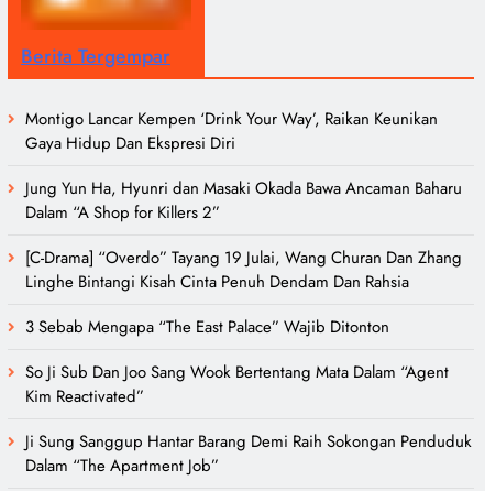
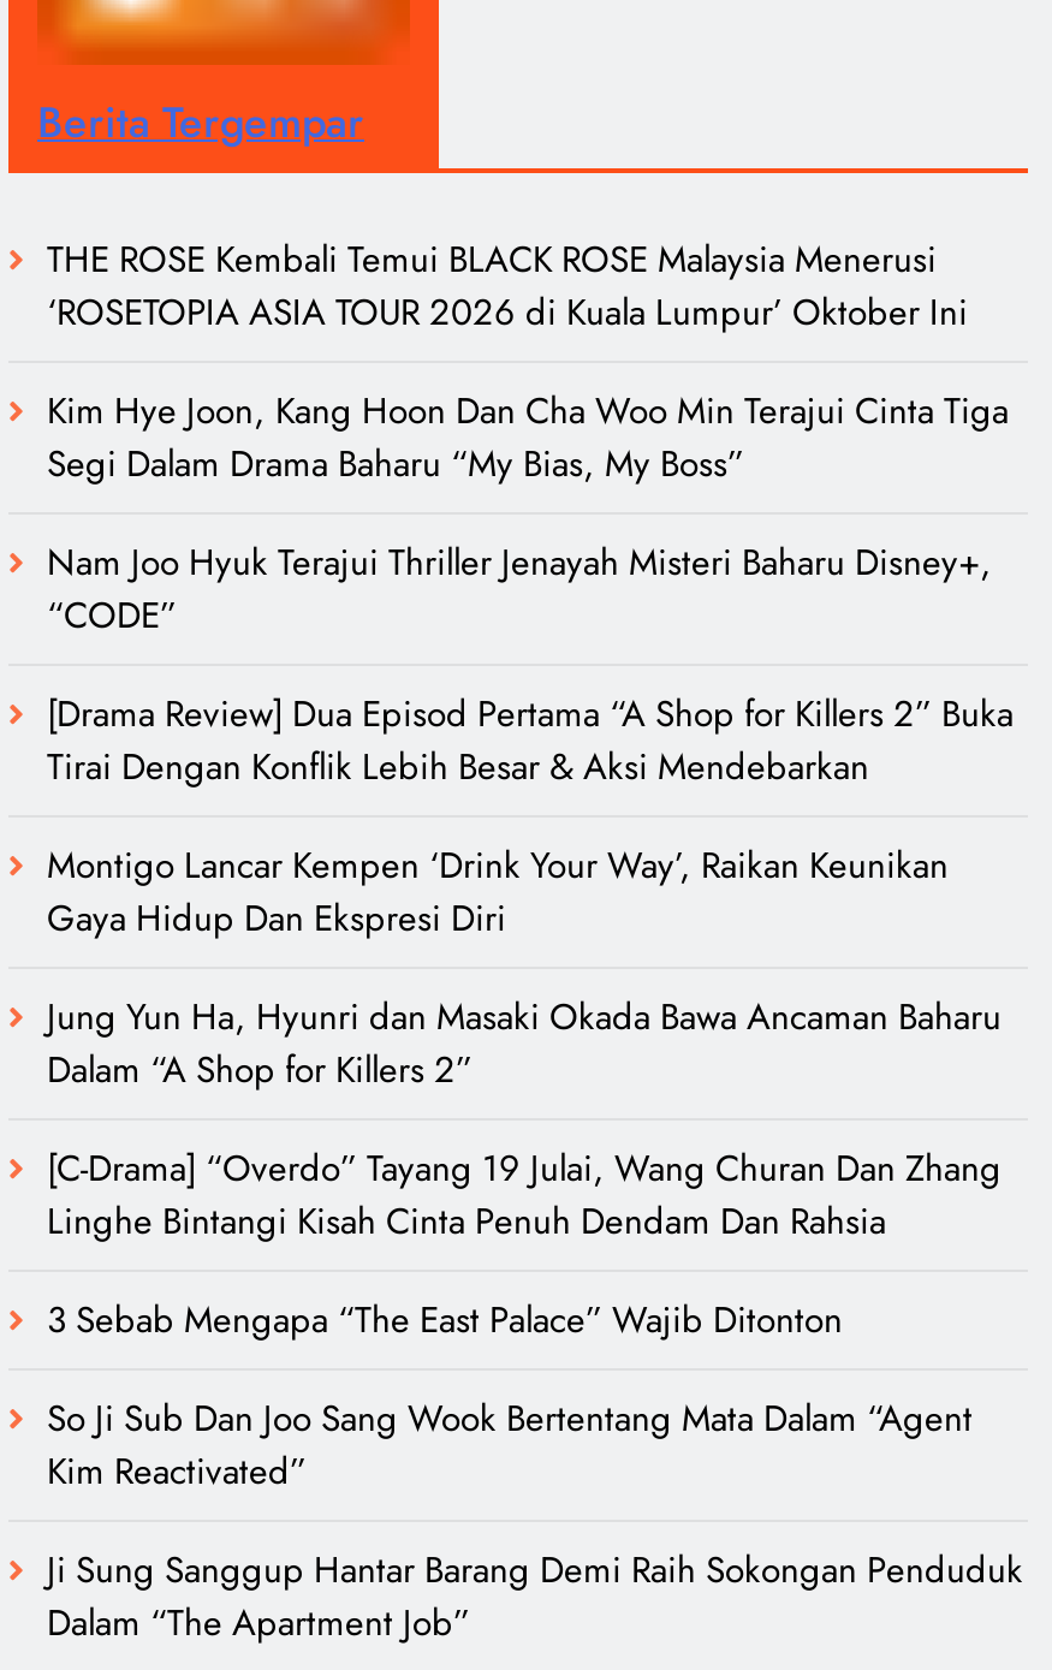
none -> [47,233,1014,793] THE ROSE Kembali Temui BLACK ROSE Malaysia Menerusi | ‘ROSETOPIA ASIA TOUR 2026 di Kuala Lumpur’ Oktober Ini | Kim Hye Joon, Kang Hoon Dan Cha Woo Min Terajui Cinta Tiga | Segi Dalam Drama Baharu “My Bias, My Boss” | Nam Joo Hyuk Terajui Thriller Jenayah Misteri Baharu Disney+, | “CODE” | [Drama Review] Dua Episod Pertama “A Shop for Killers 2” Buka | Tirai Dengan Konflik Lebih Besar & Aksi Mendebarkan

